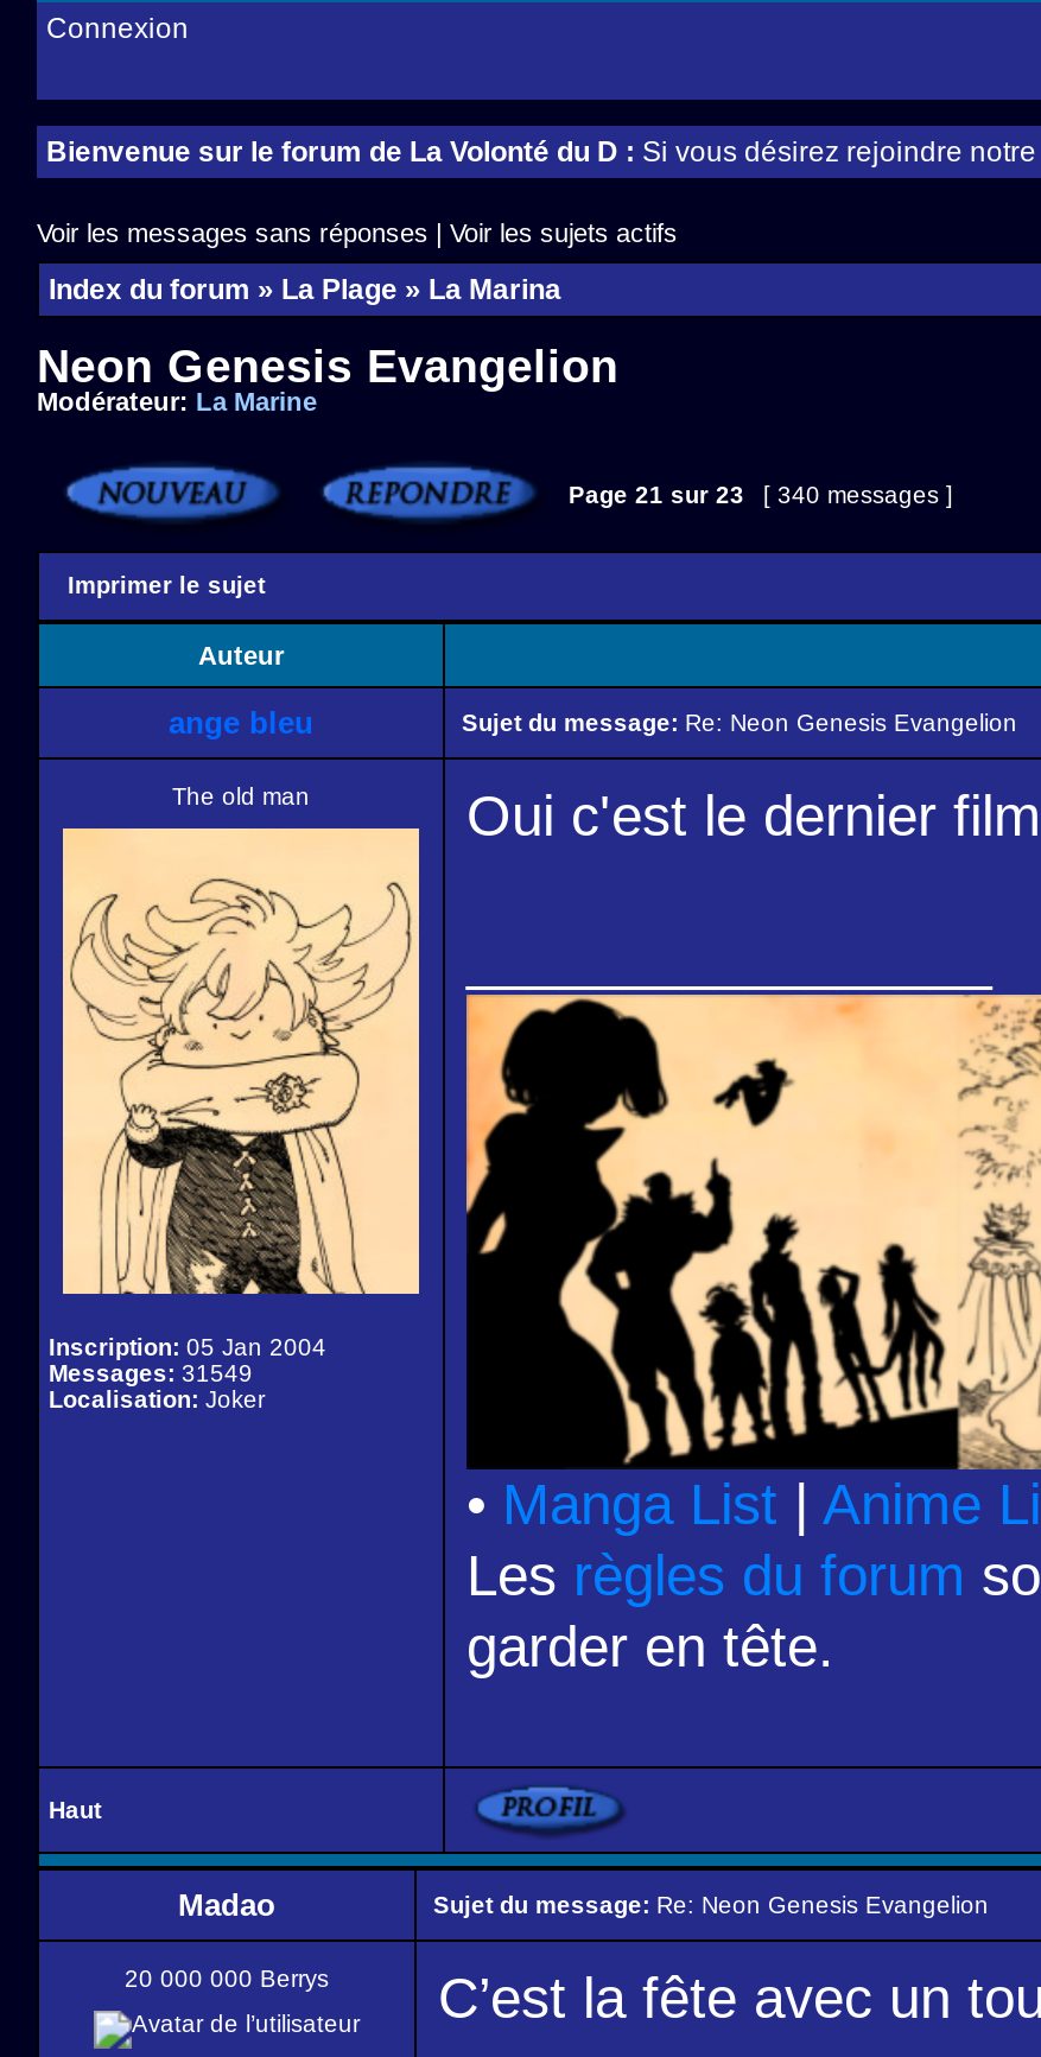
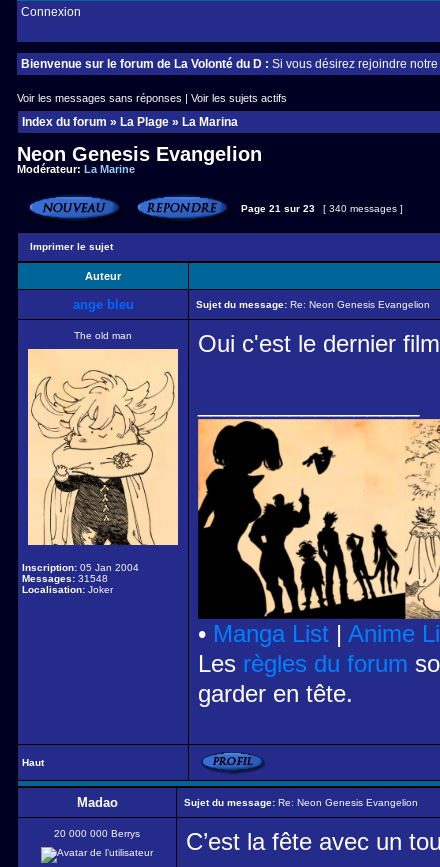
[49,1360,253,1386] Messages: 31549 -> [22,573,108,584] Messages: 31548

